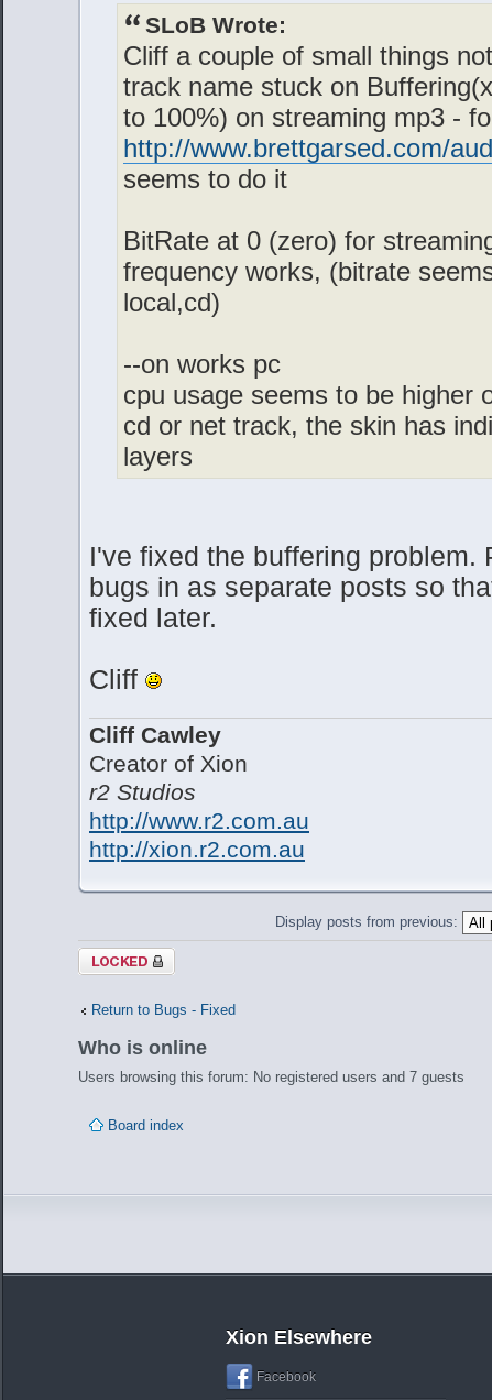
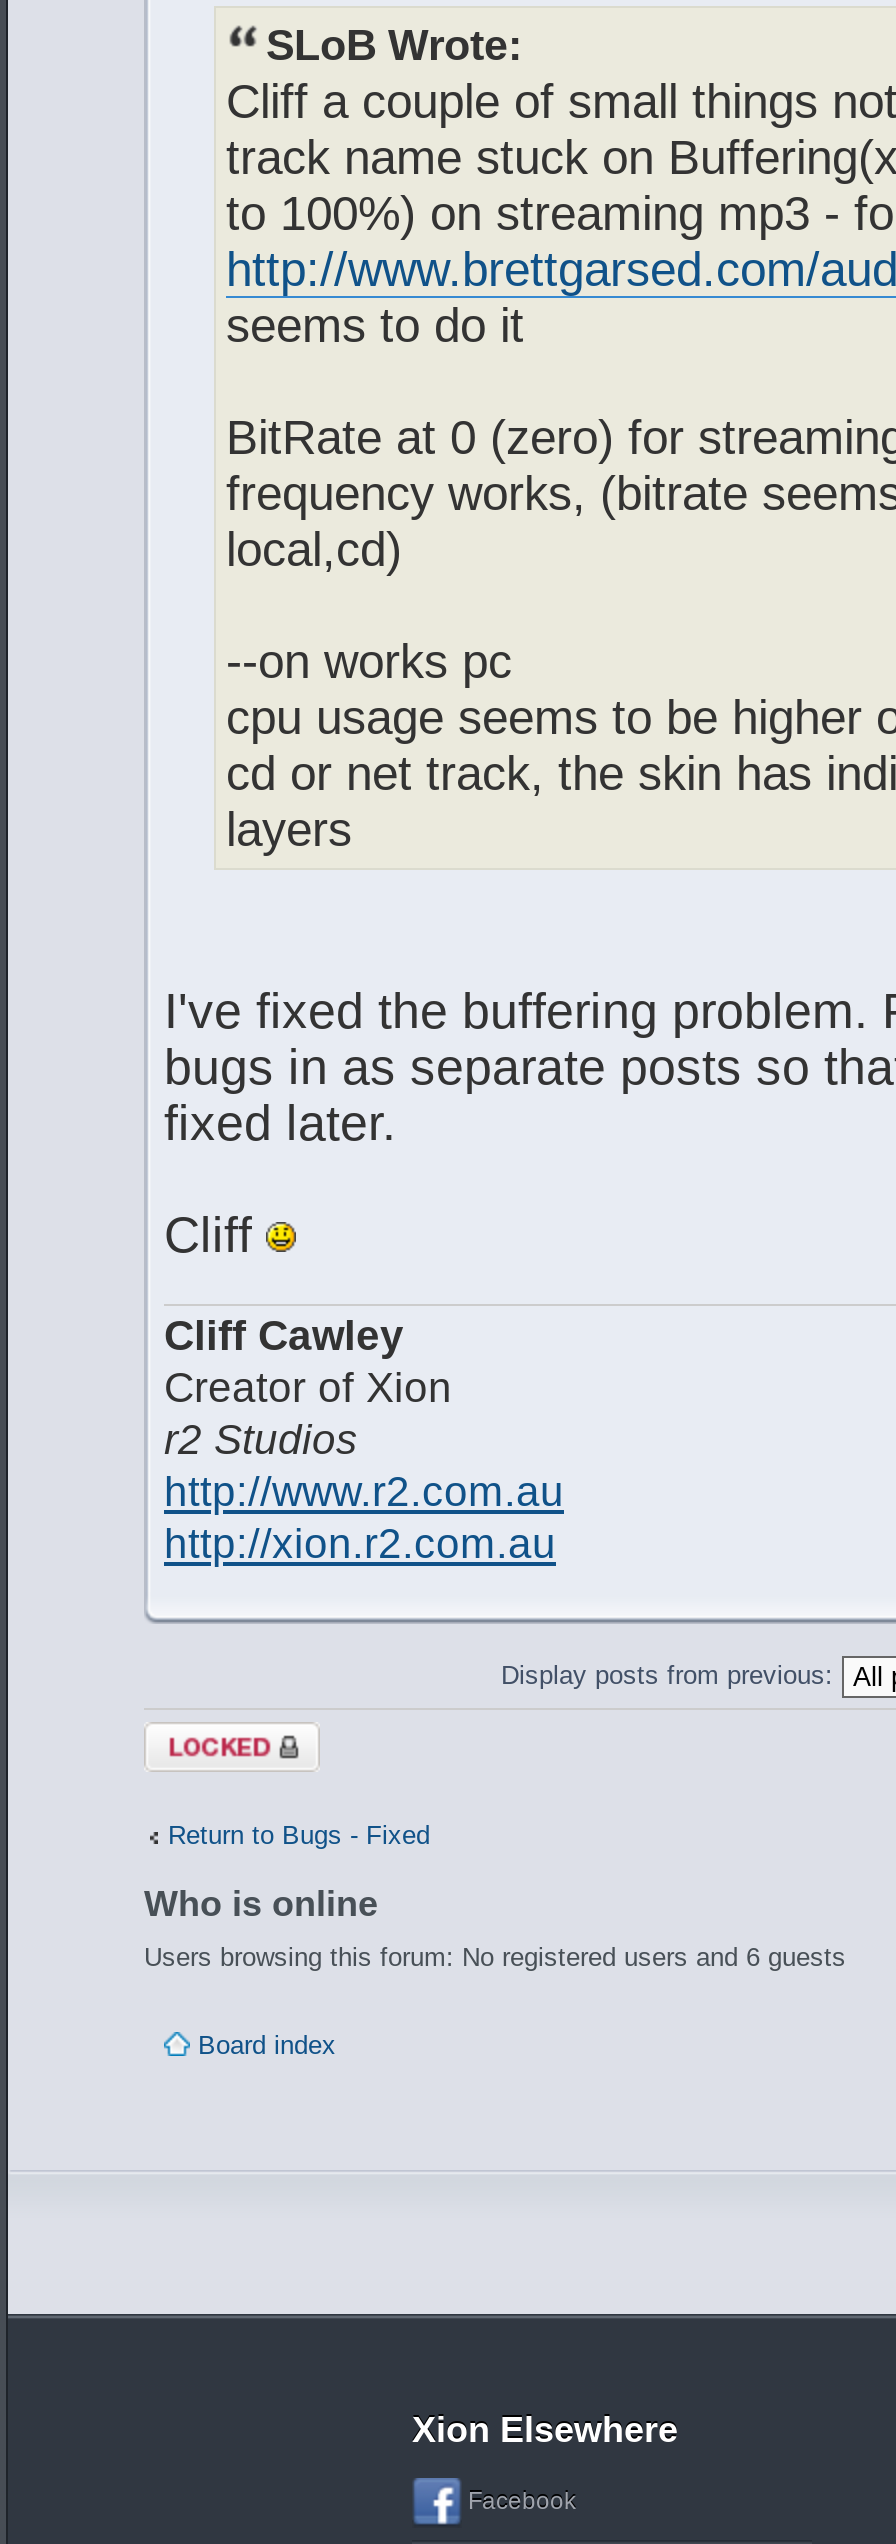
[78,1069,464,1085] Users browsing this forum: No registered users and 7 guests -> [144,1942,846,1972] Users browsing this forum: No registered users and 6 guests

